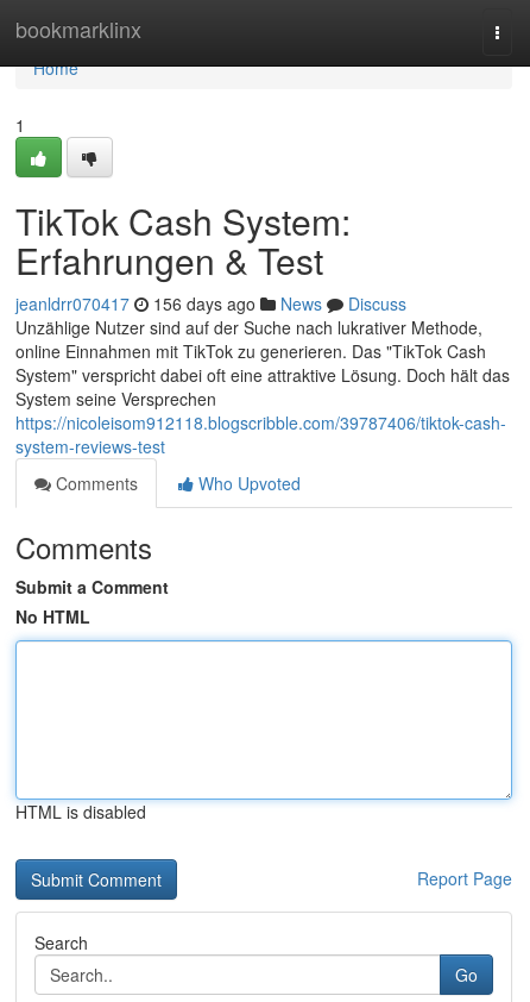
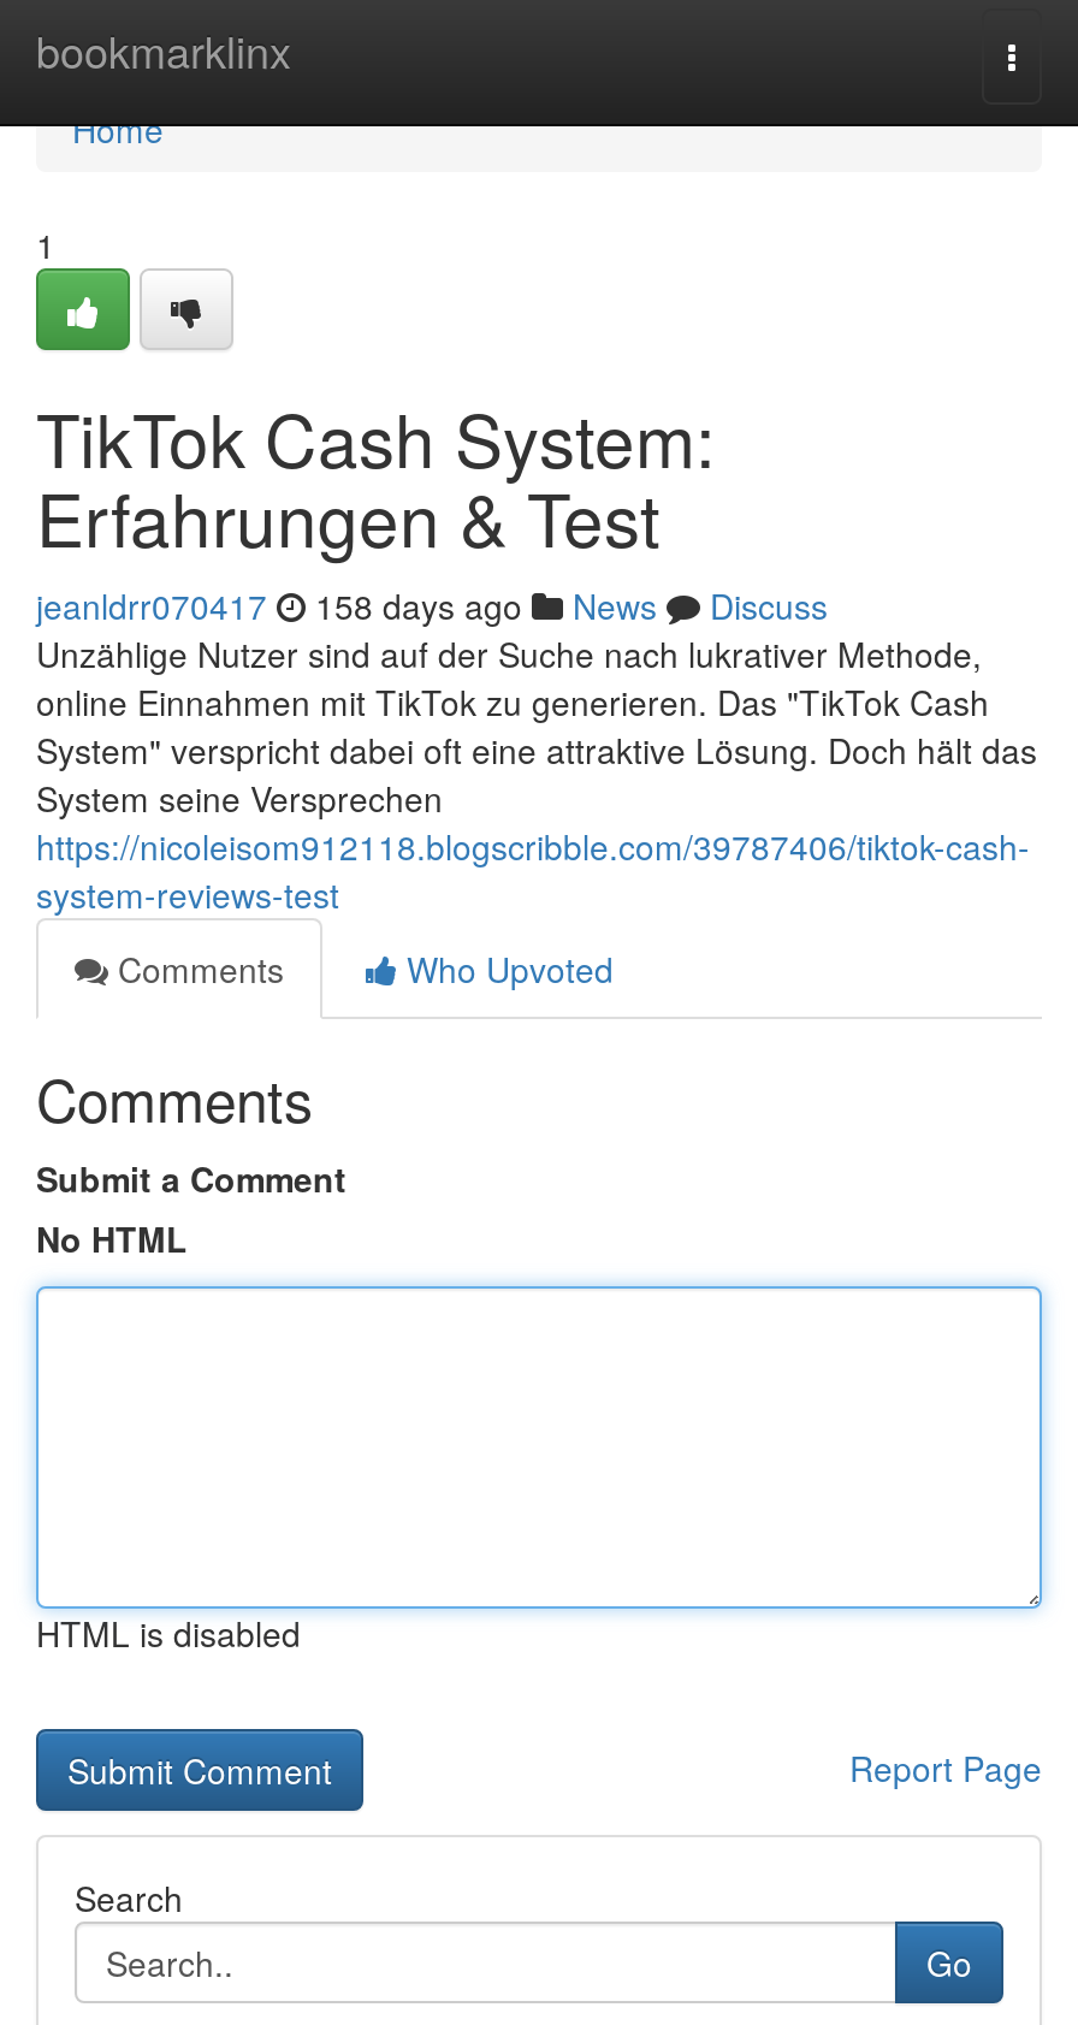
[15,292,406,315] jeanldrr070417 156 days ago News Discuss -> [36,581,828,629] jeanldrr070417 158 days ago News Discuss

